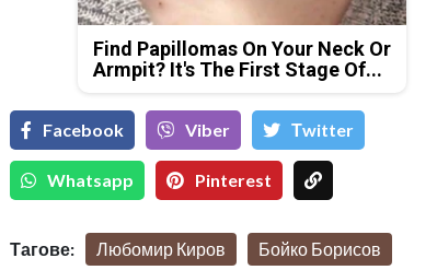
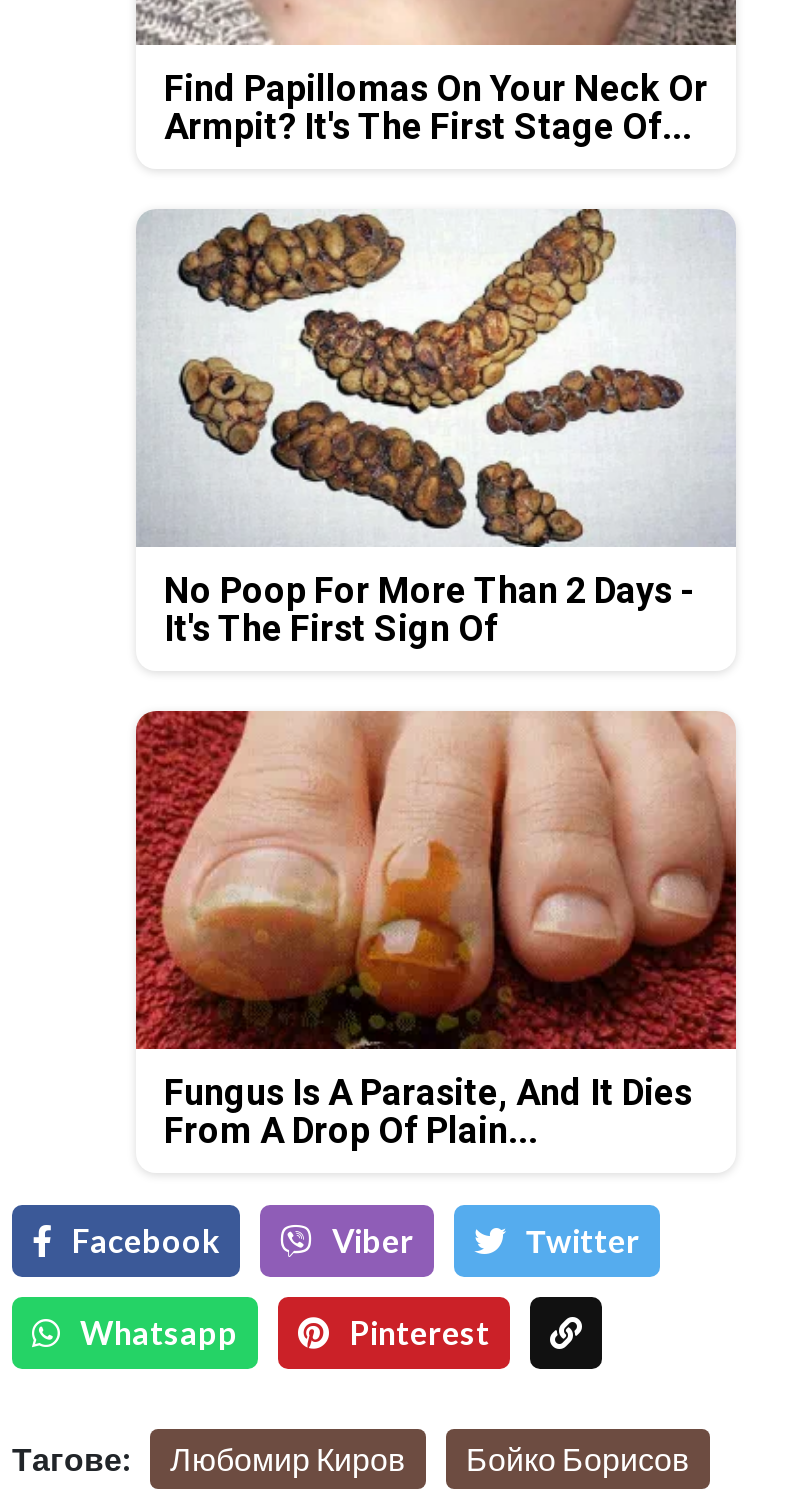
none -> [134,708,736,1151] [image] | Fungus Is A Parasite, And It Dies | From A Drop Of Plain...
none -> [138,202,736,649] [image] | No Poop For More Than 2 Days - | It's The First Sign Of

